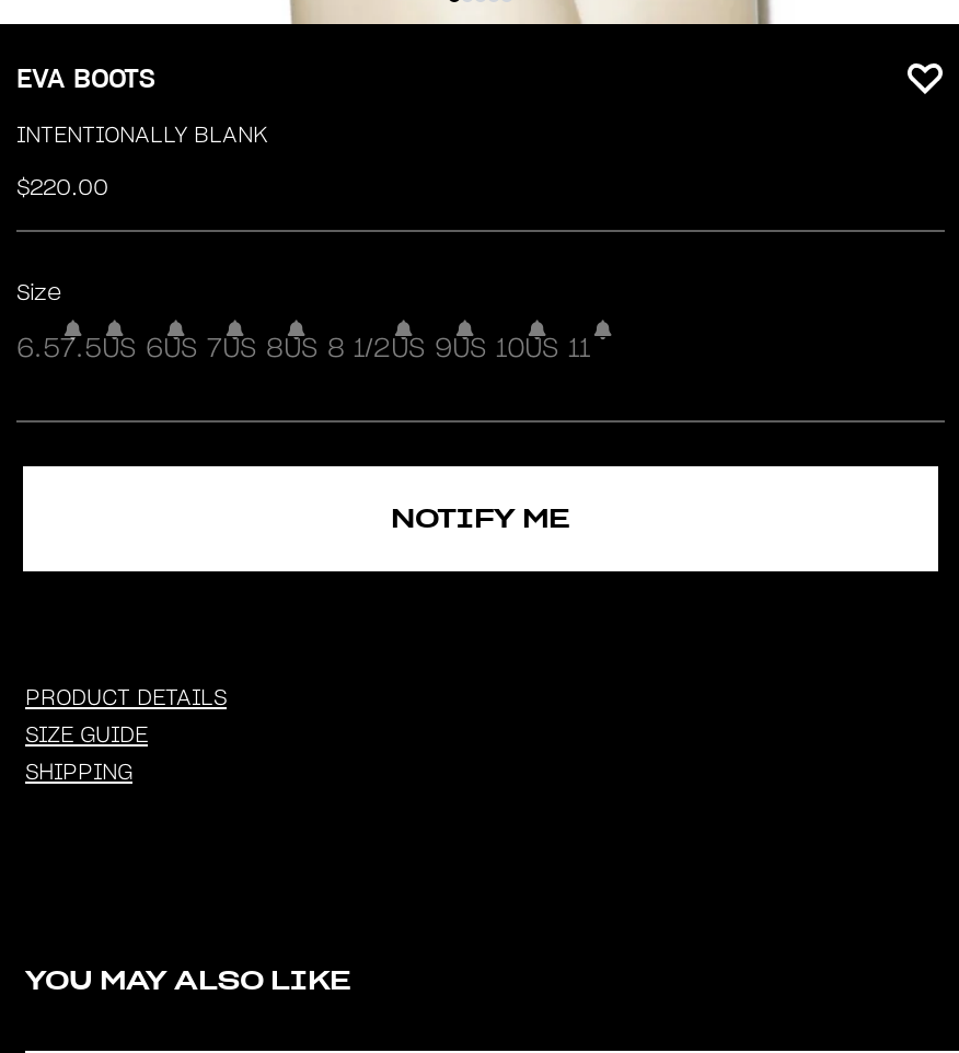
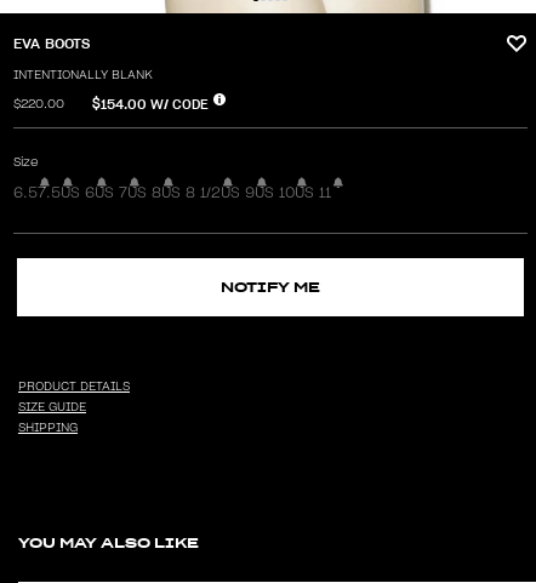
none -> [92,96,209,113] $154.00 W/ CODE

